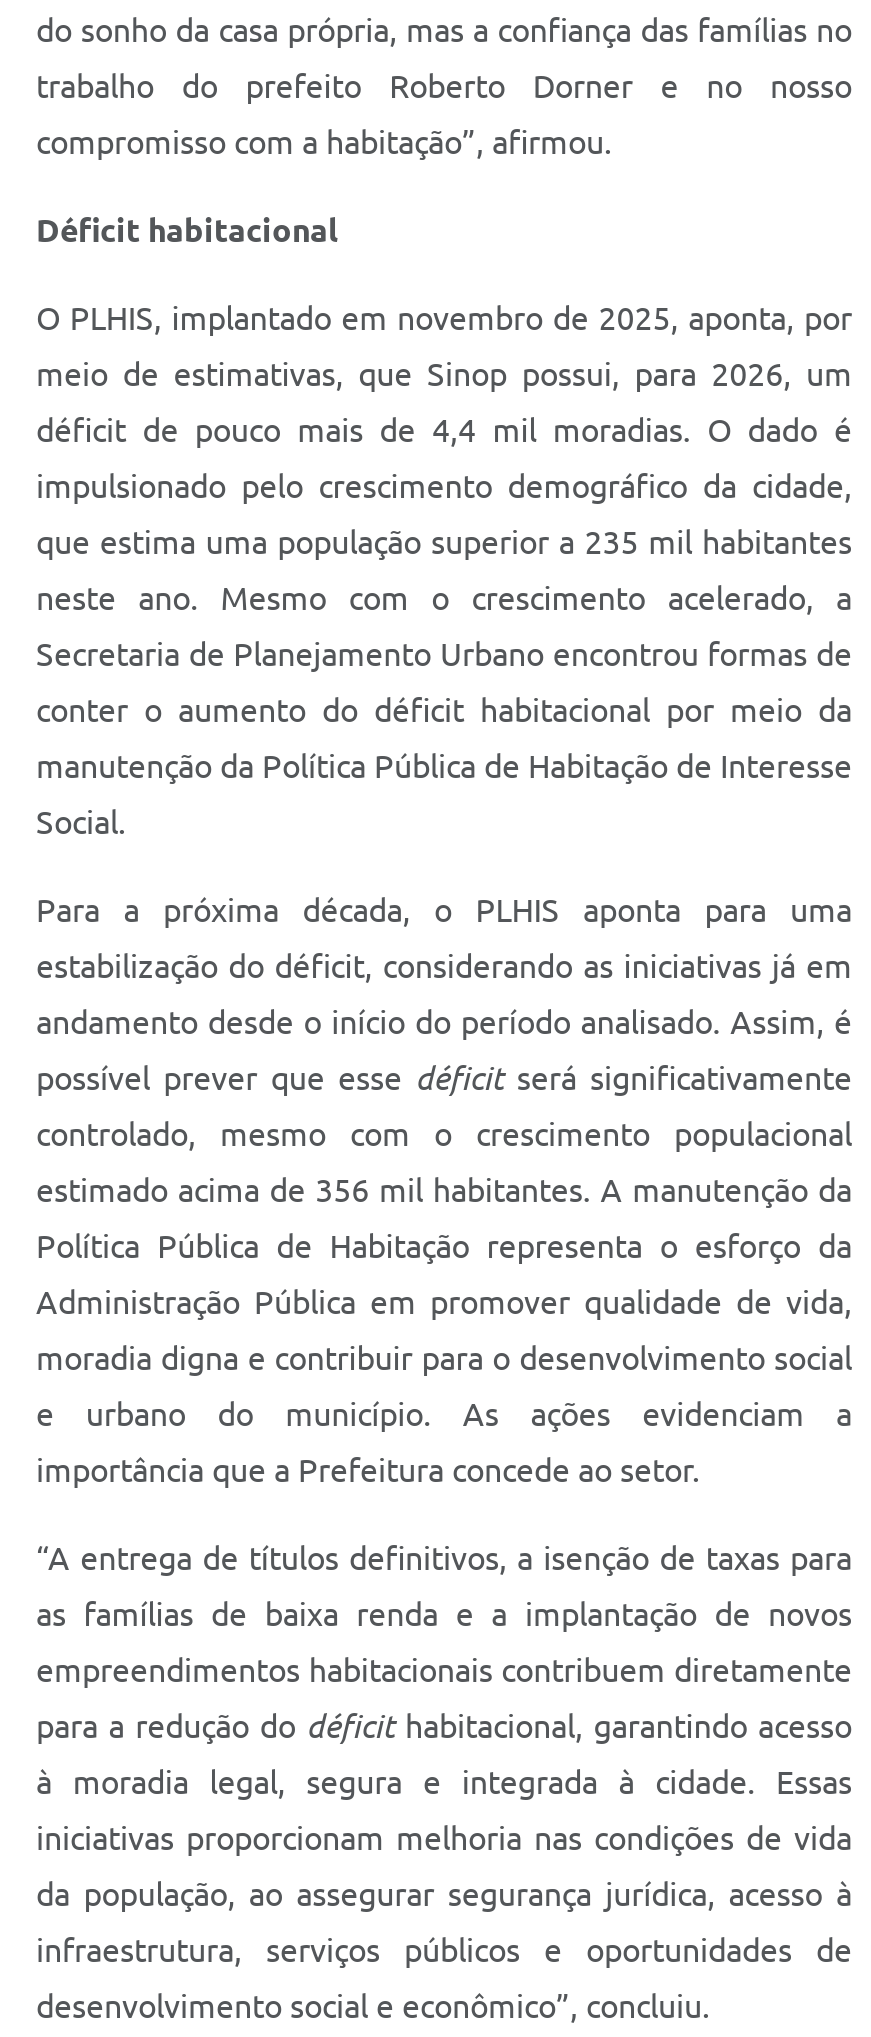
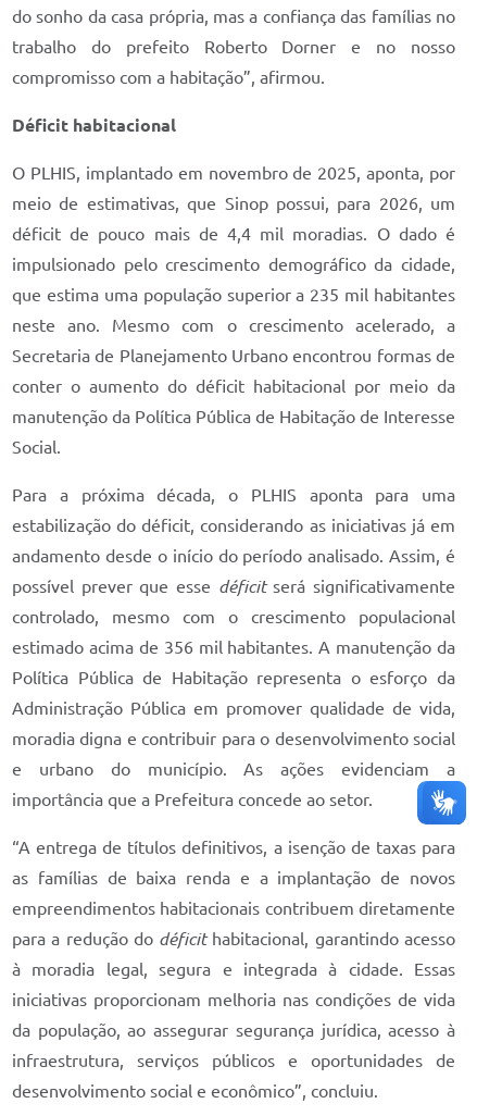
none -> [416,780,467,827] [image]

